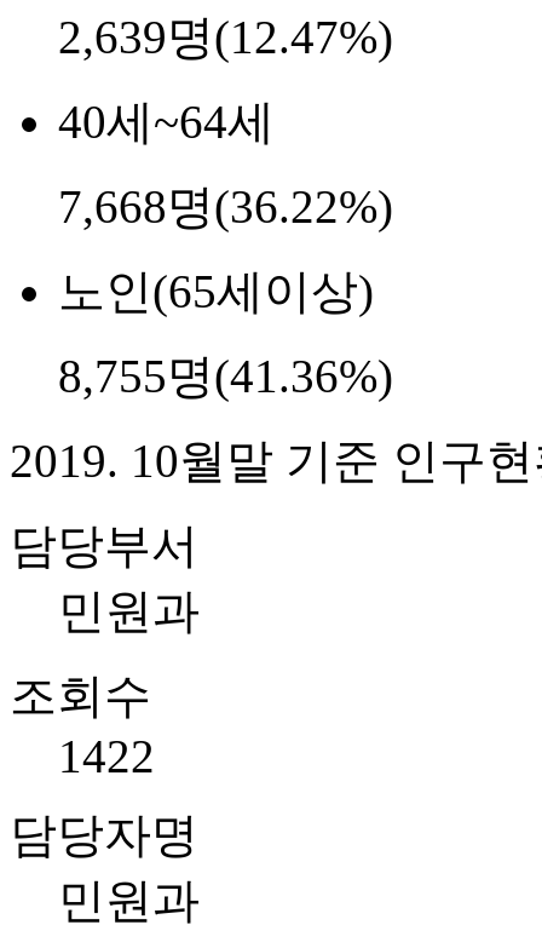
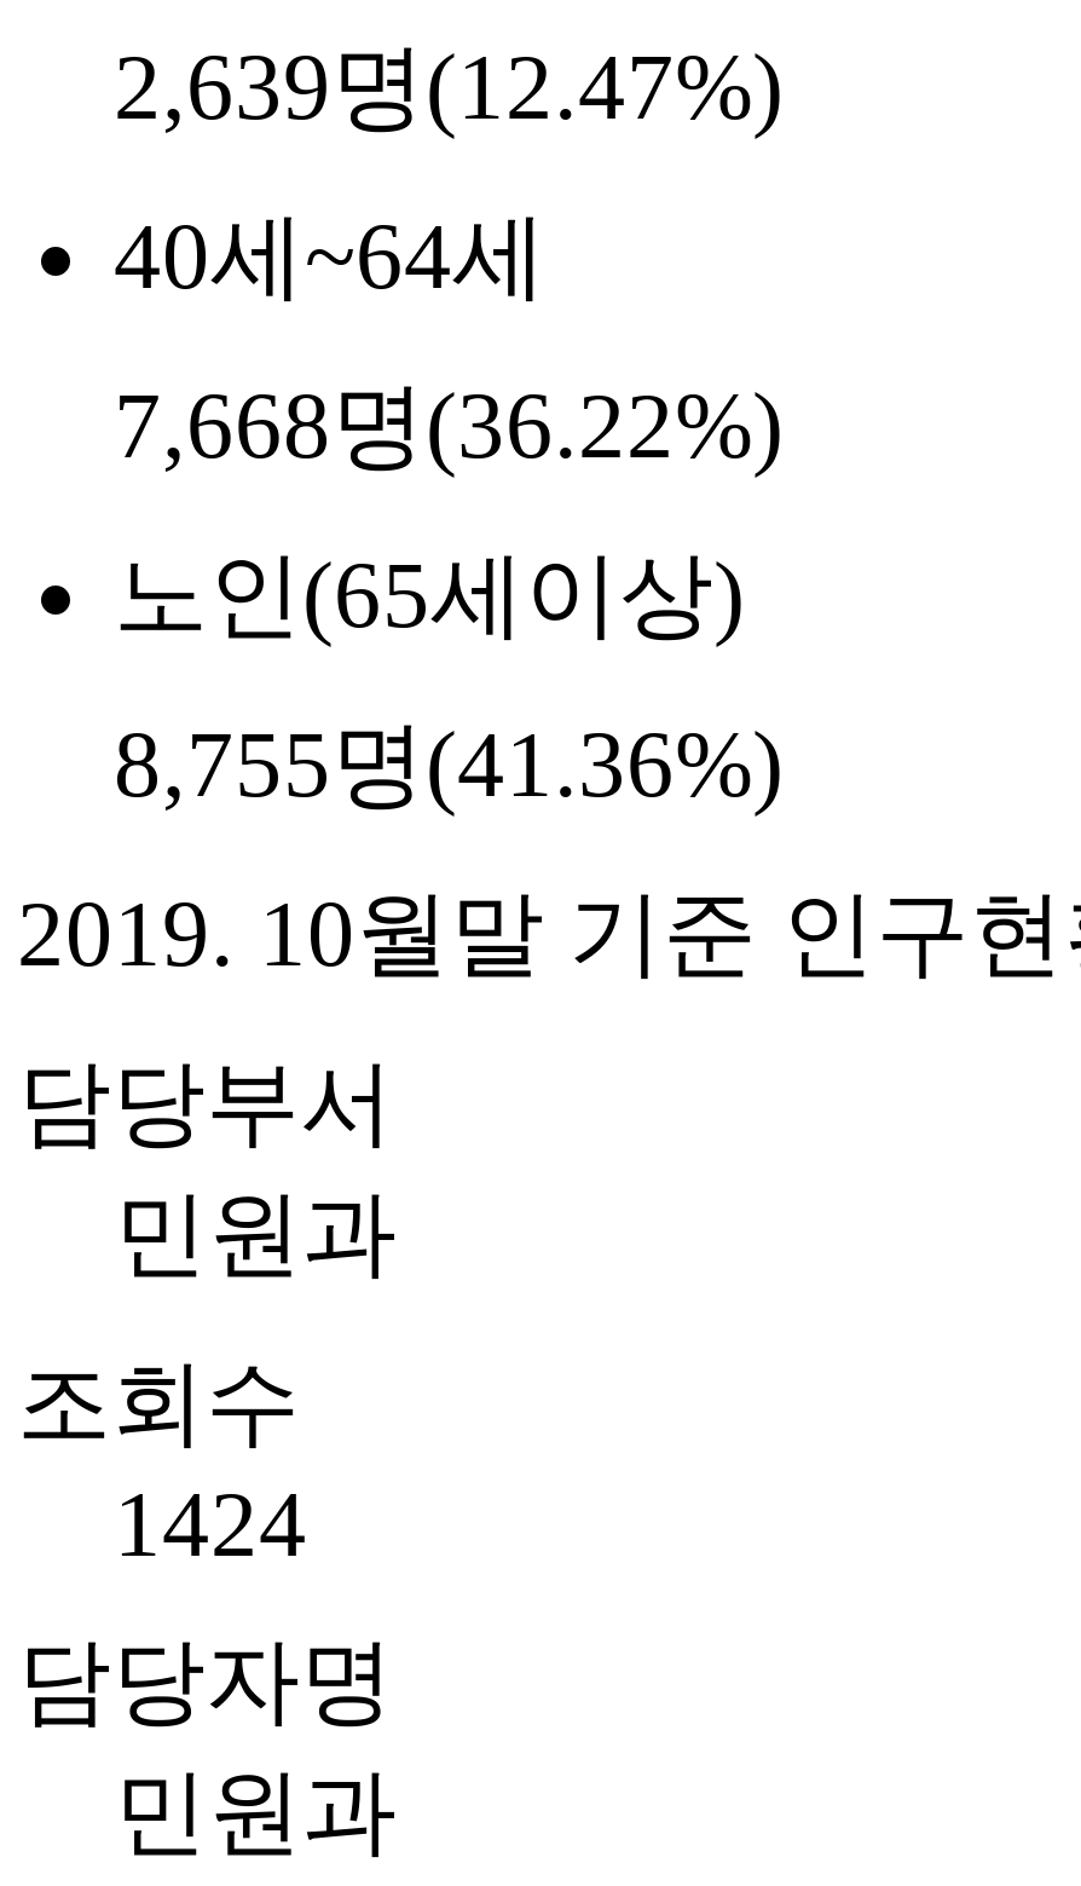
[58,730,155,782] 1422 -> [114,1471,307,1575] 1424

